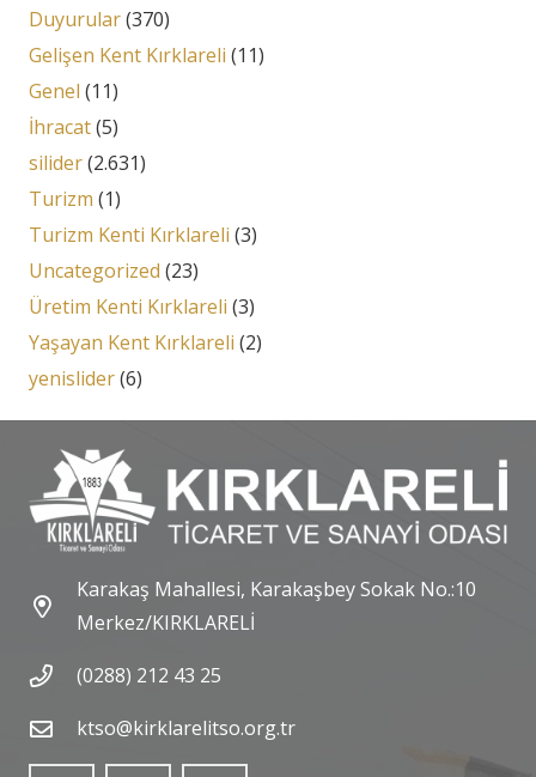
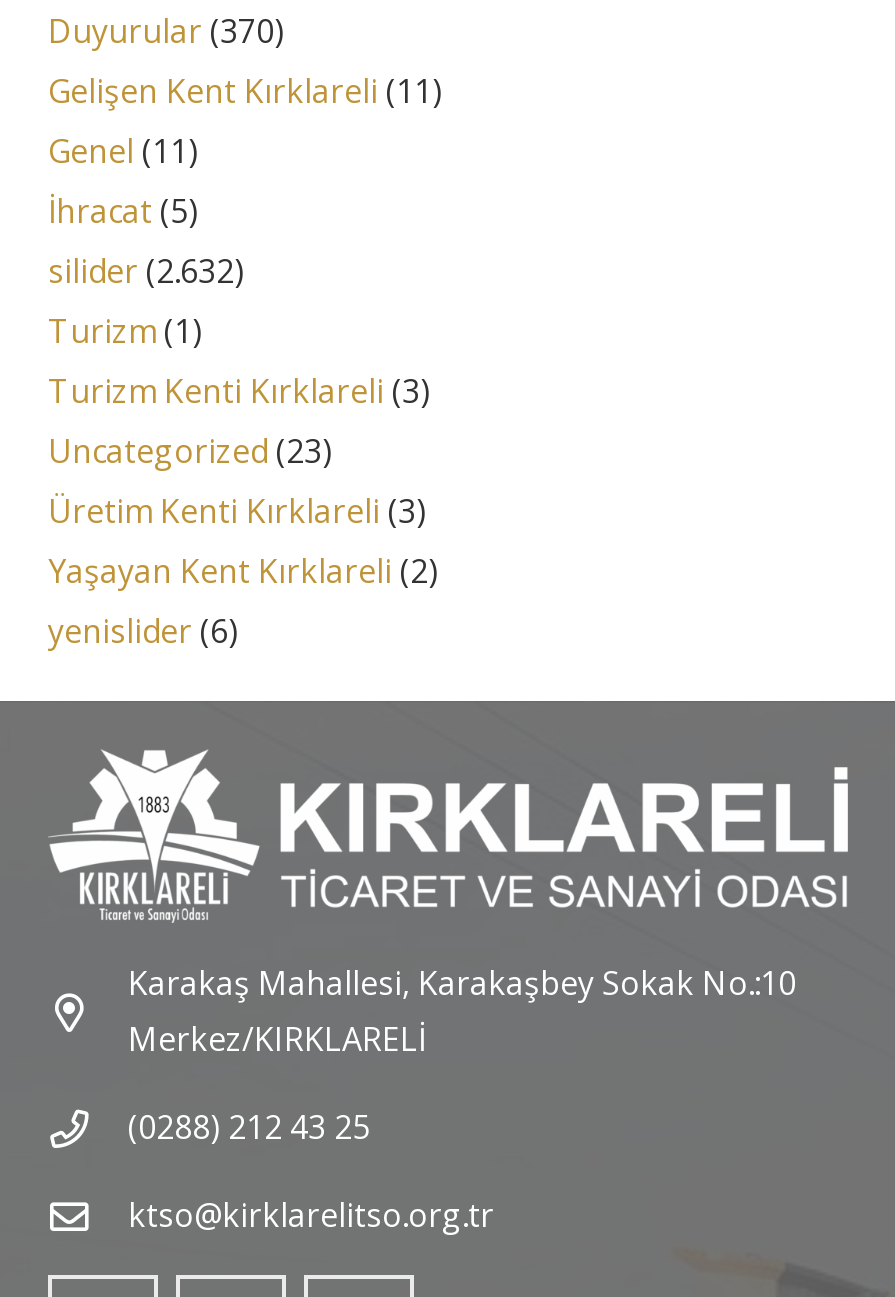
[29,150,146,176] silider (2.631) -> [48,249,244,293] silider (2.632)

